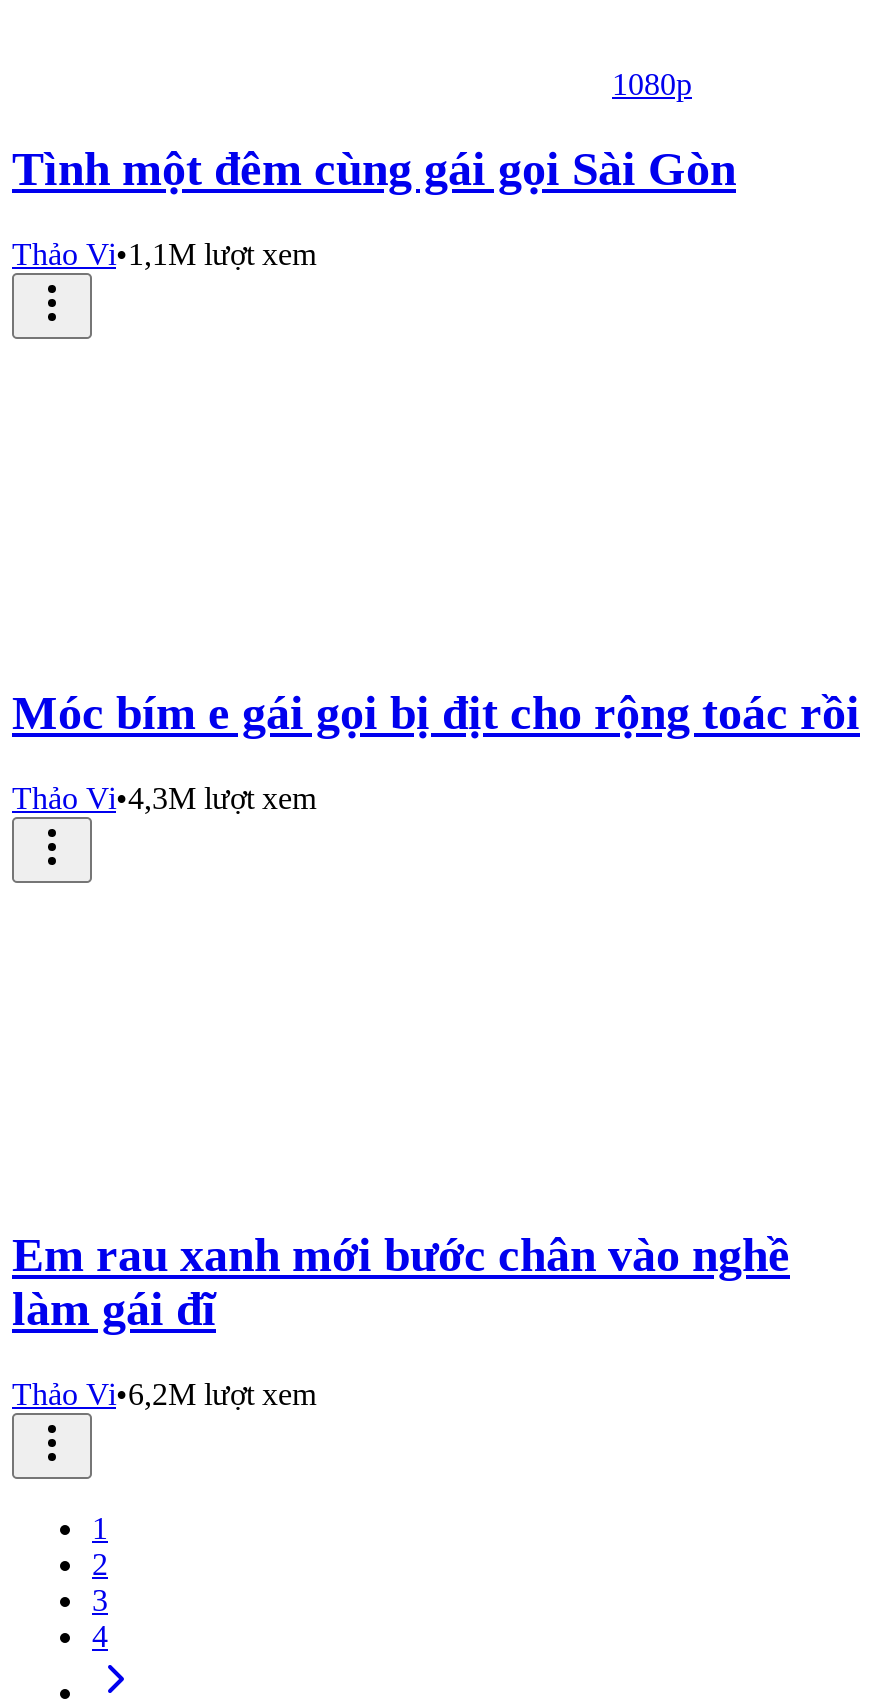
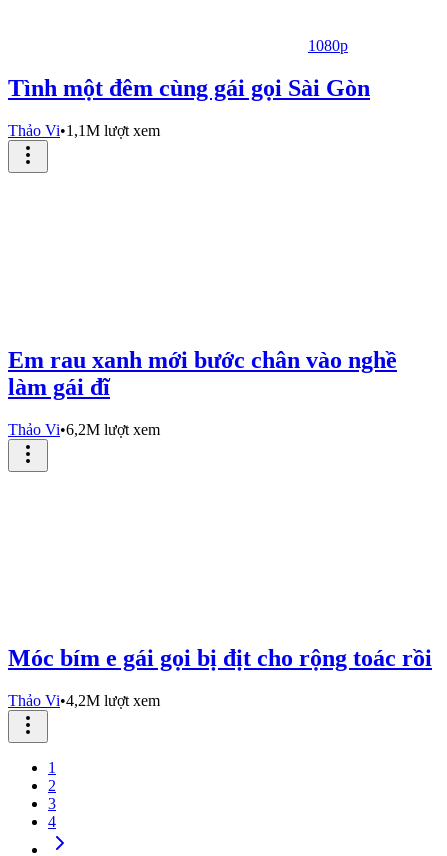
moved [12,686,860,738] -> [8,645,432,671]: Móc bím e gái gọi bị địt cho rộng toác rồi
[12,780,316,814] Thảo Vi•4,3M lượt xem -> none
moved [12,1230,790,1412] -> [8,347,397,438]: Em rau xanh mới bước chân vào nghề | làm gái đĩ | Thảo Vi•6,2M lượt xem
none -> [8,692,160,709] Thảo Vi•4,2M lượt xem

